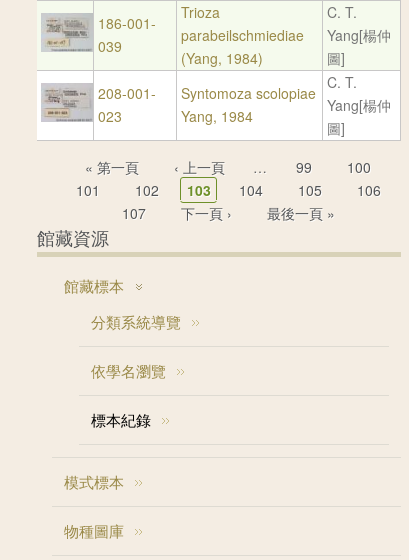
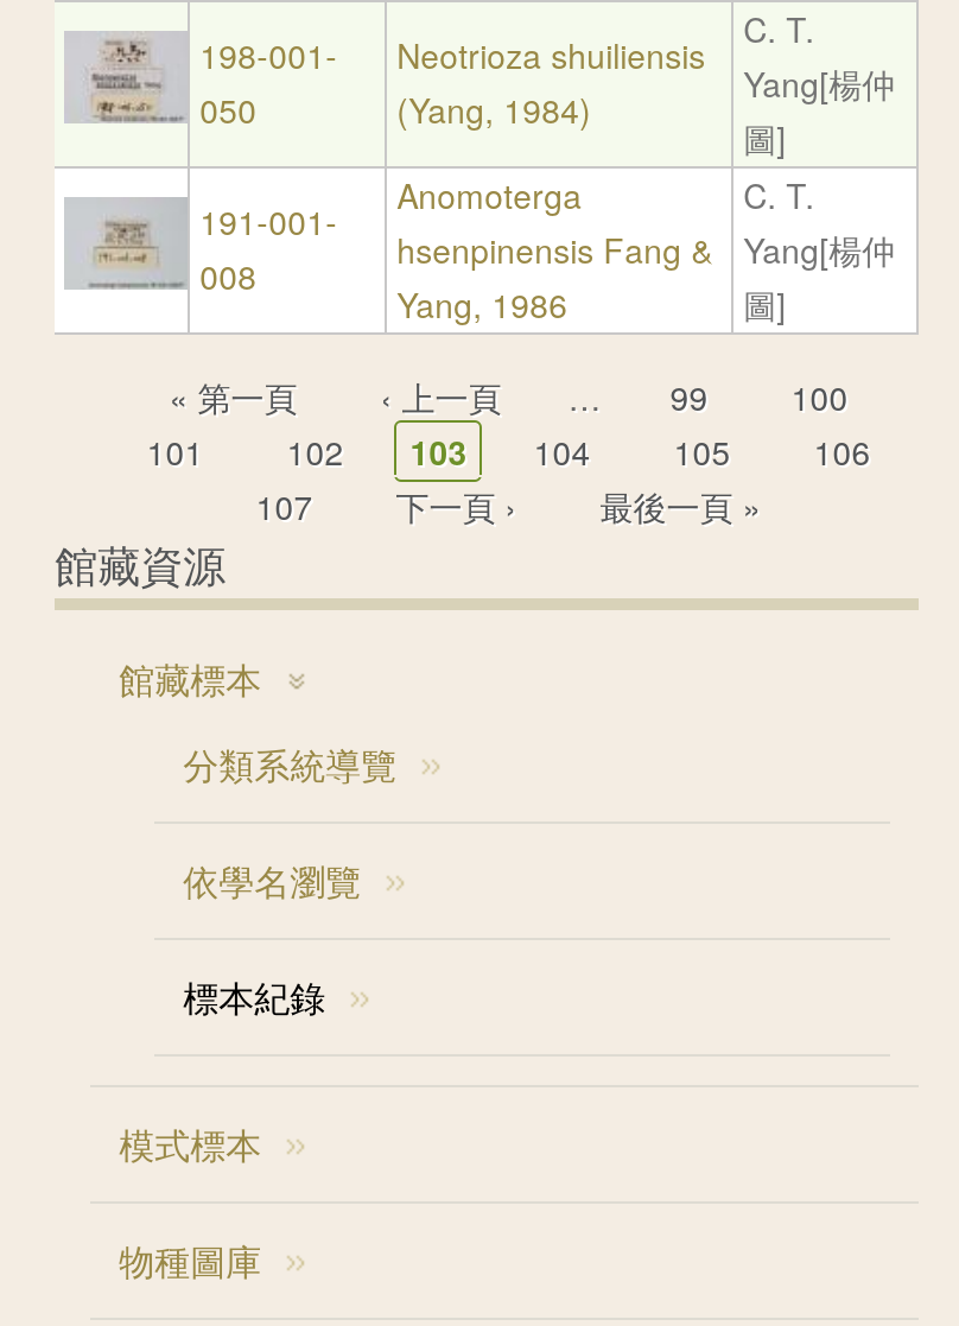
[181,2,304,45] Trioza | parabeilschmiediae -> [397,31,705,78] Neotrioza shuiliensis
[45,13,156,56] [image] | 186-001- | 039 -> [76,31,337,133] [image] | 198-001- | 050
[43,83,156,126] [image] | 208-001- | 023 -> [71,197,337,299] [image] | 191-001- | 008
[181,83,316,126] Syntomoza scolopiae | Yang, 1984 -> [397,171,712,328] Anomoterga | hsenpinensis Fang & | Yang, 1986

